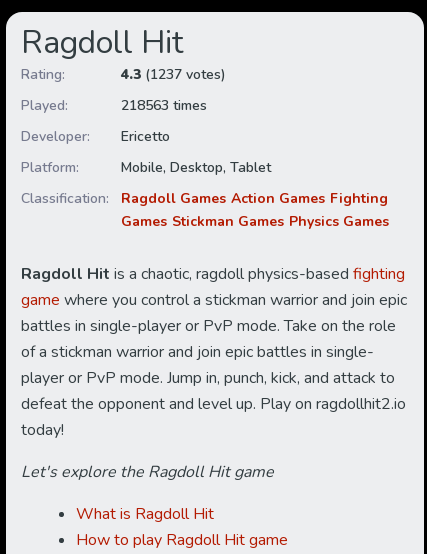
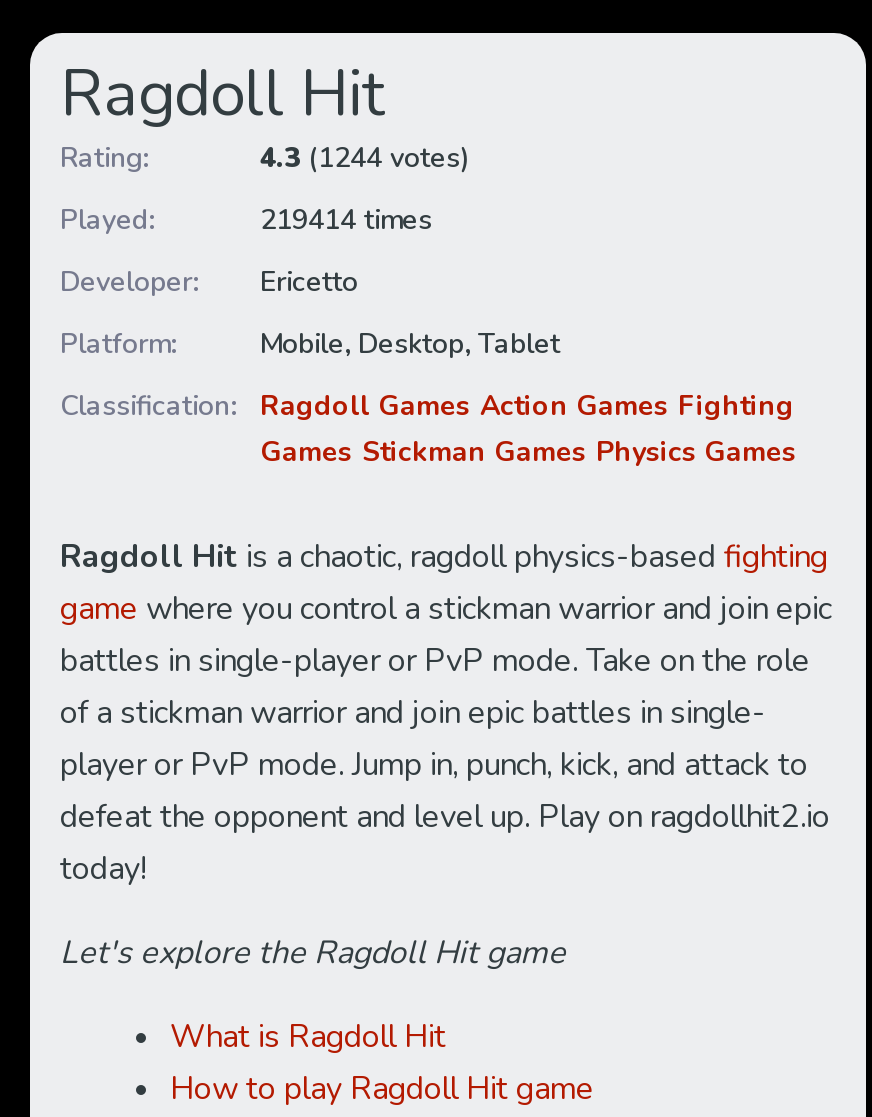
[121,65,226,84] 4.3 (1237 votes) -> [260,139,470,177] 4.3 (1244 votes)
[121,96,207,115] 218563 times -> [260,201,432,239] 219414 times

